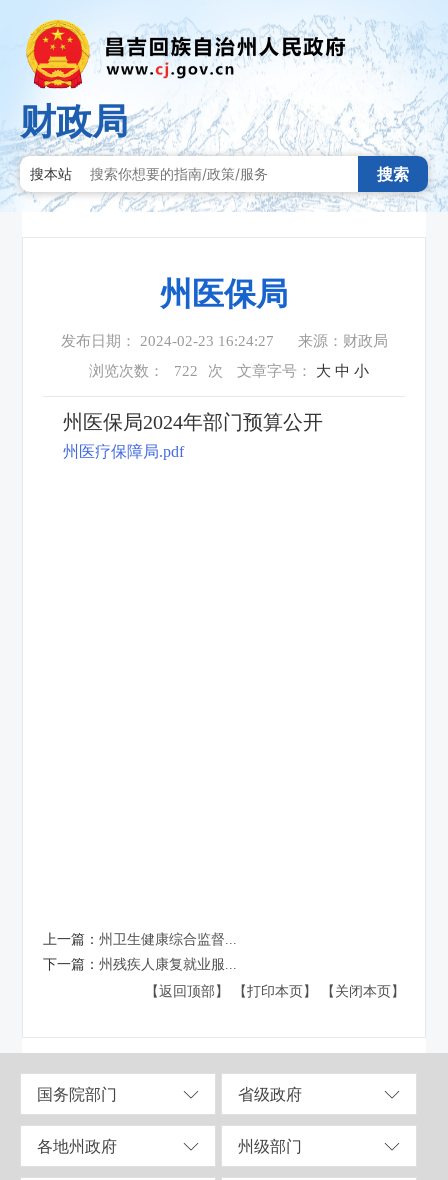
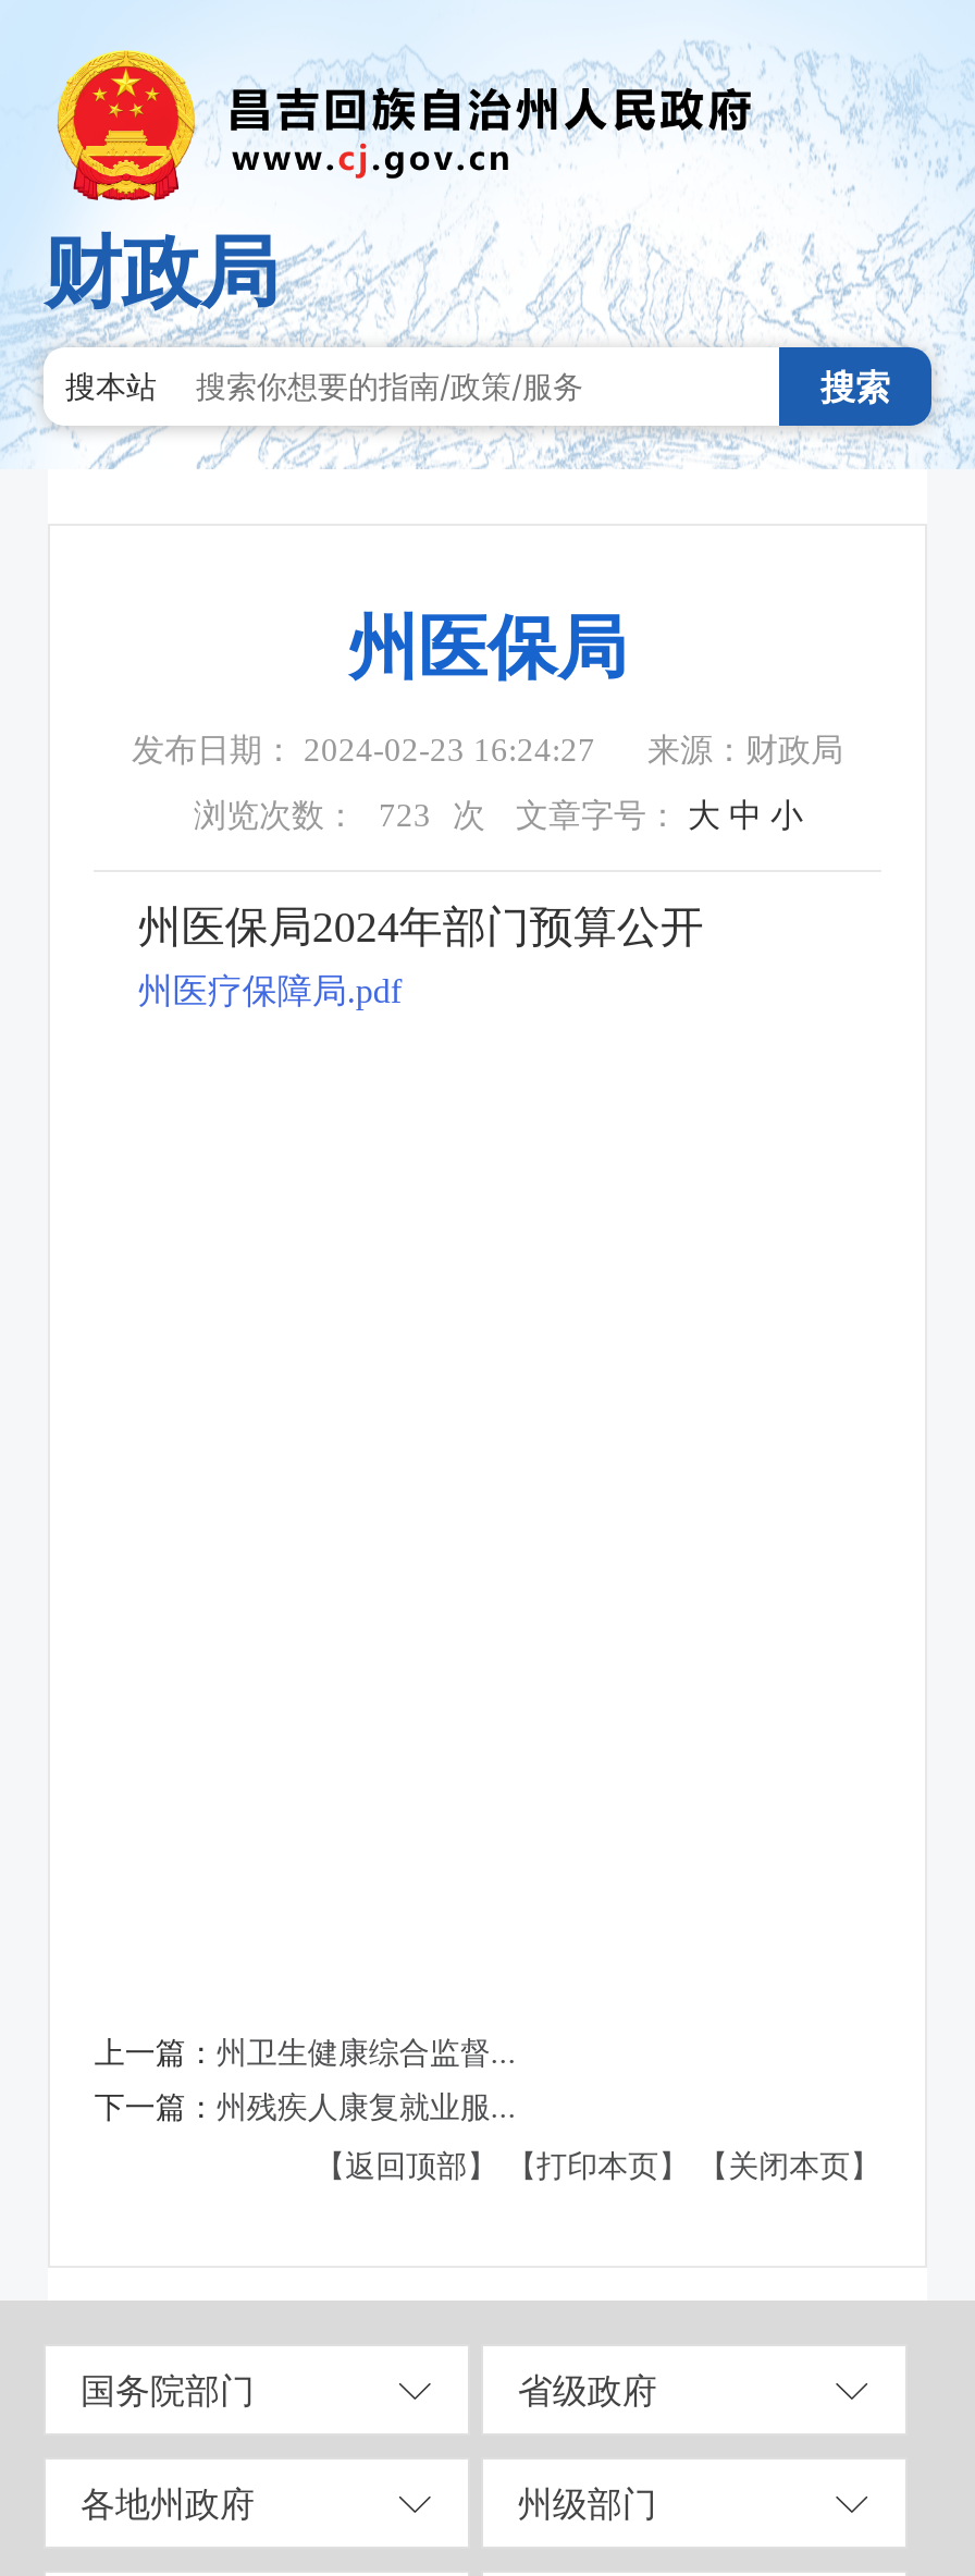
[89,363,369,379] 浏览次数： 722 次 文章字号：大 中 小 -> [194,798,803,832] 浏览次数： 723 次 文章字号：大 中 小

